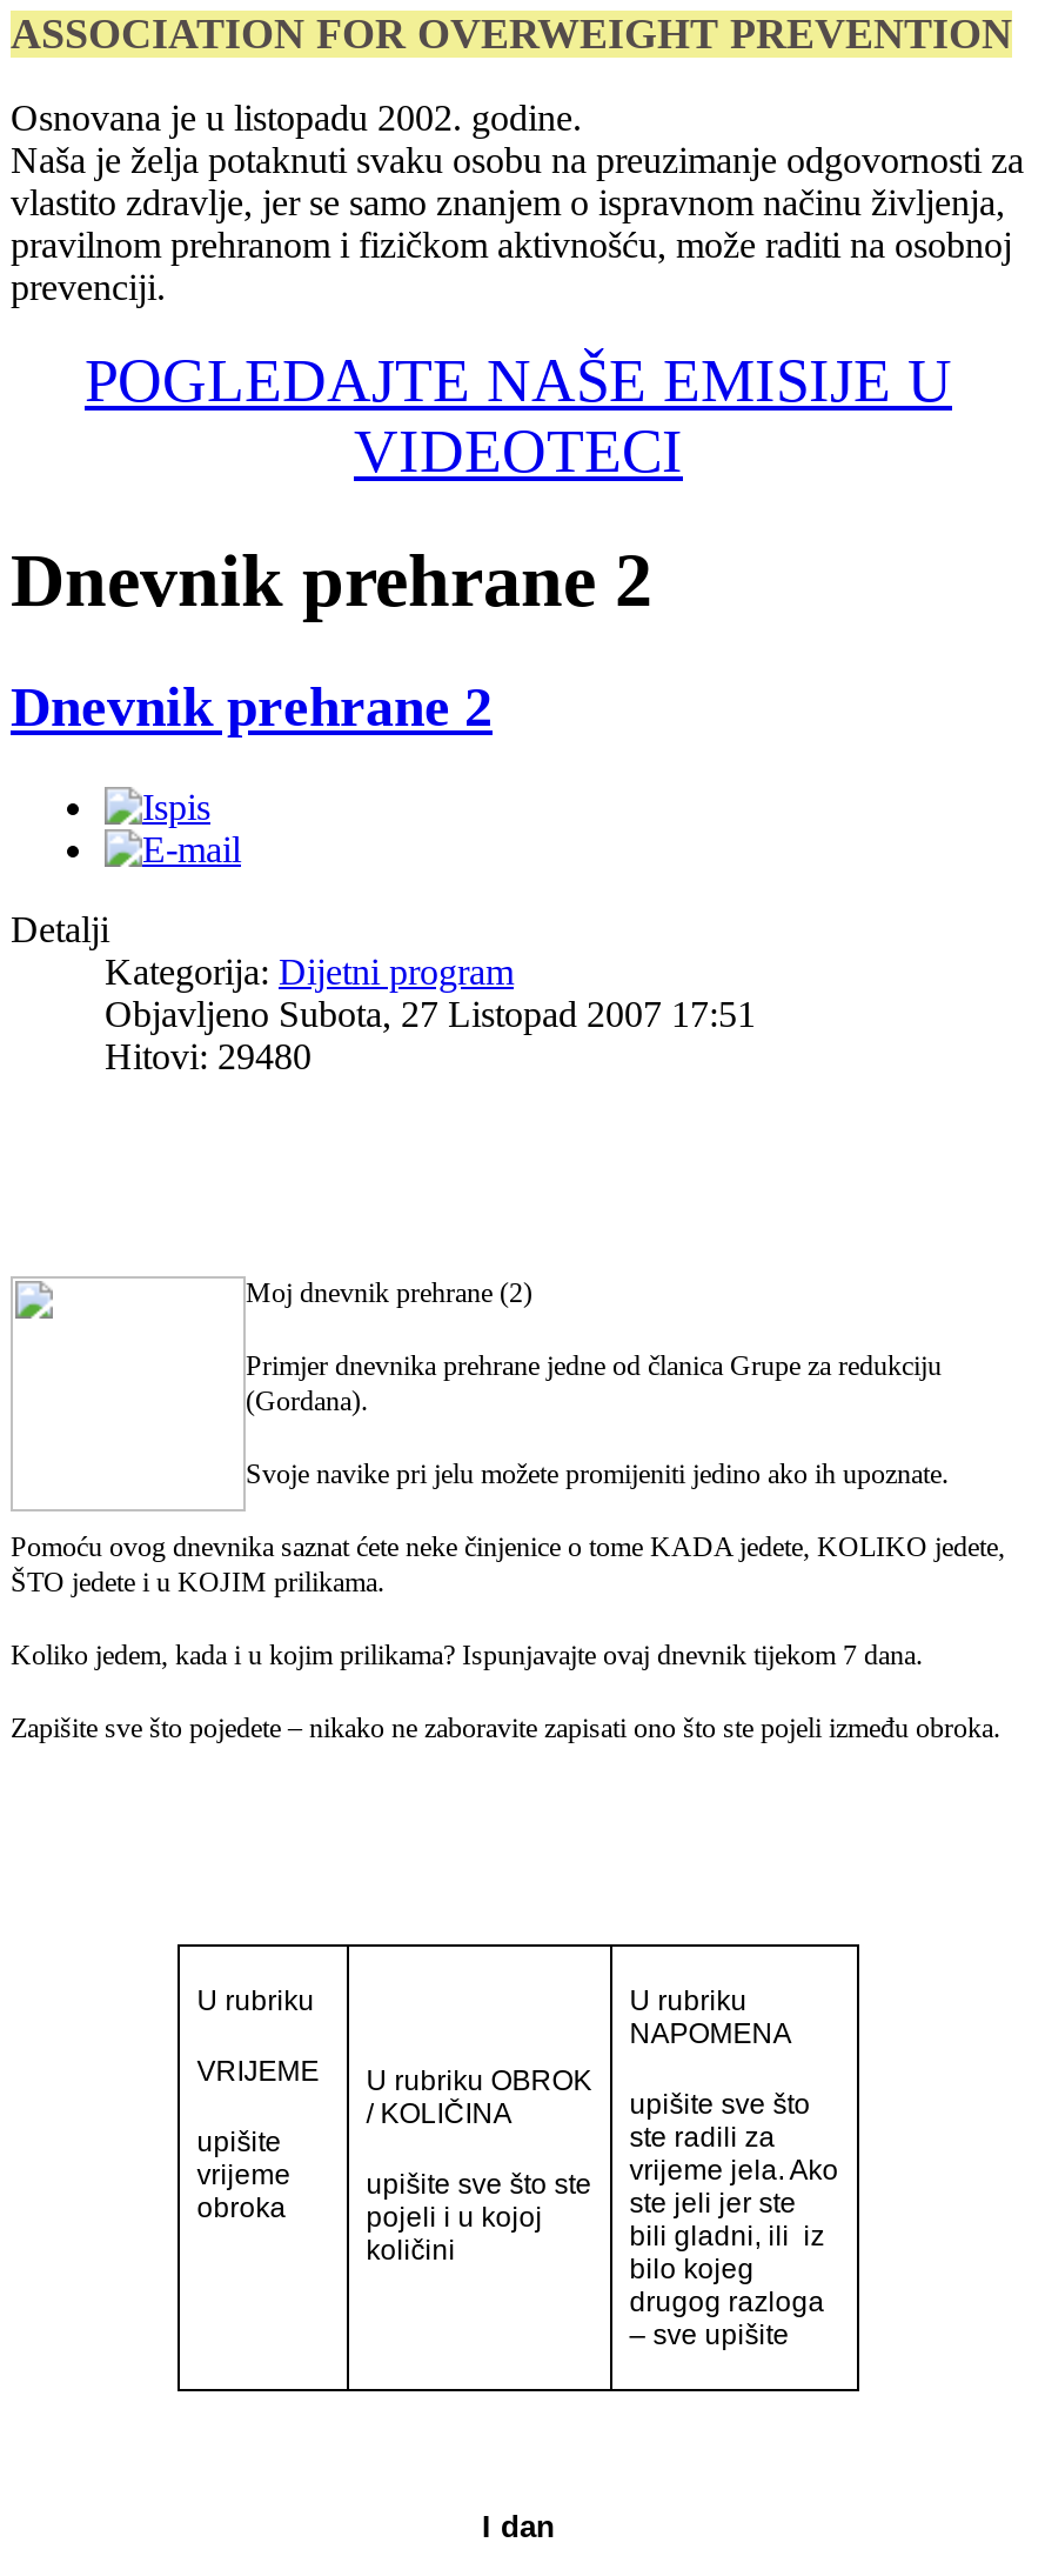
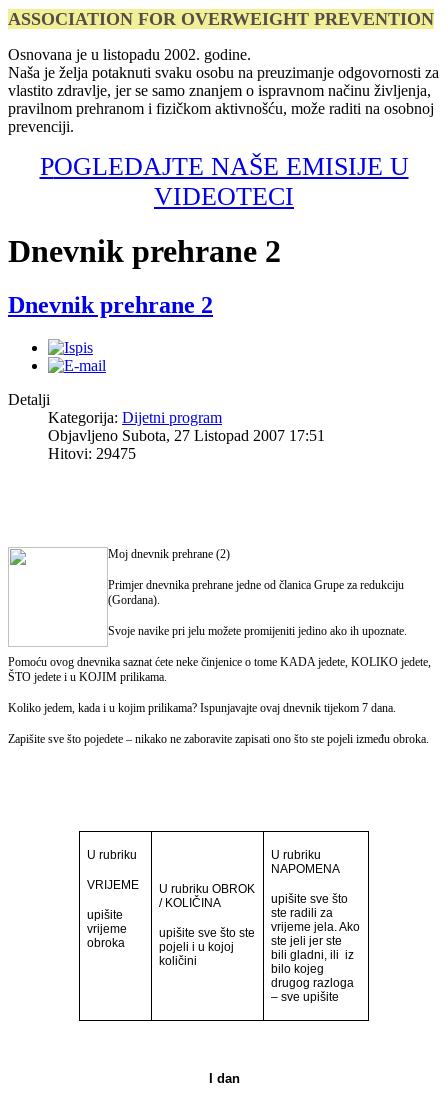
[105,1036,312,1076] Hitovi: 29480 -> [48,445,136,462] Hitovi: 29475

